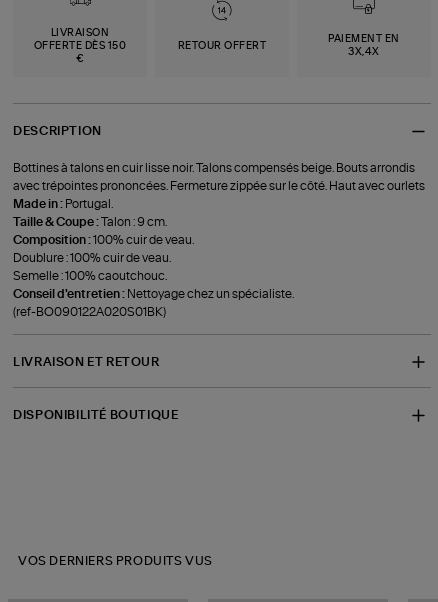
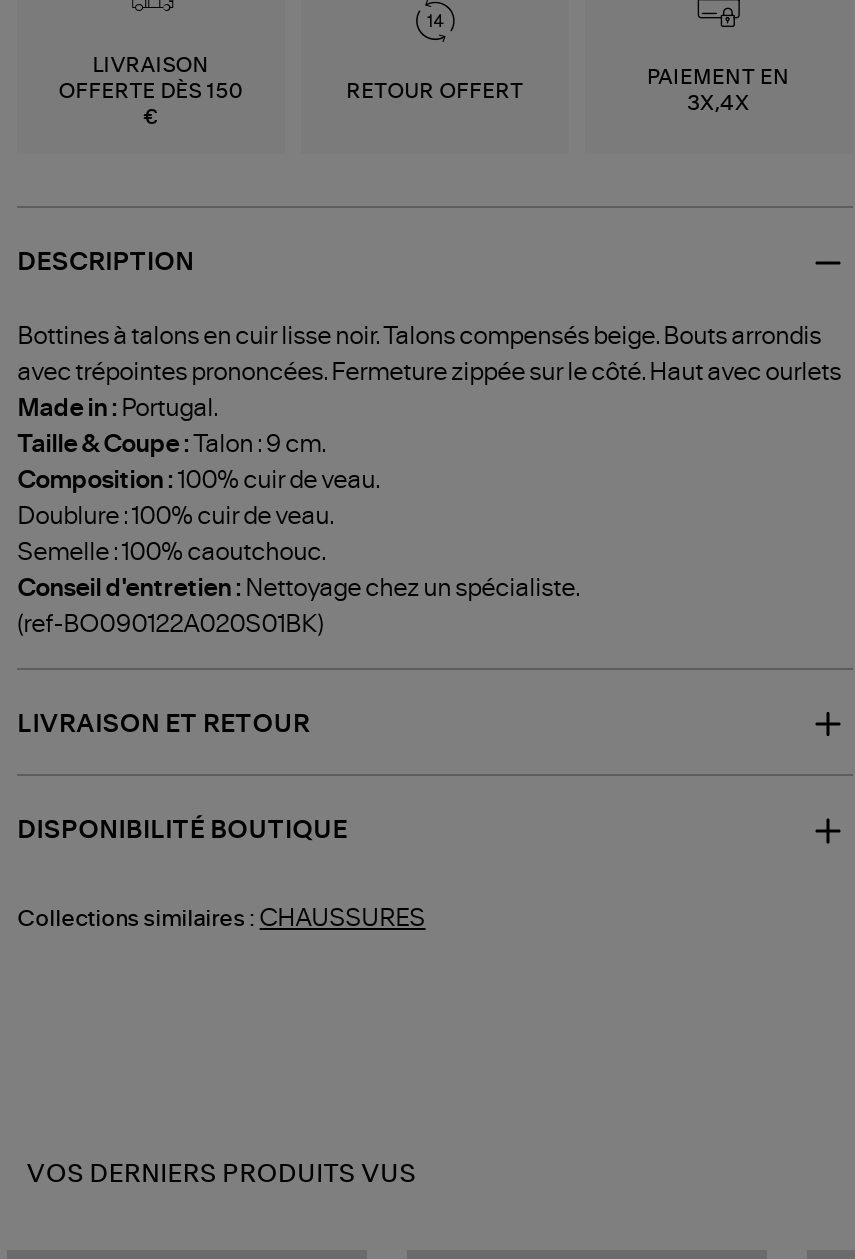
none -> [18,905,426,929] Collections similaires : CHAUSSURES

